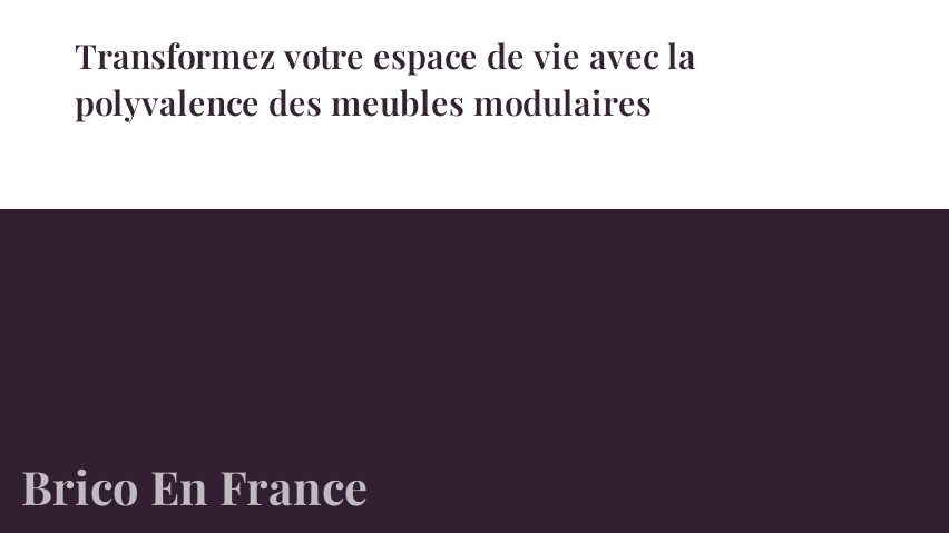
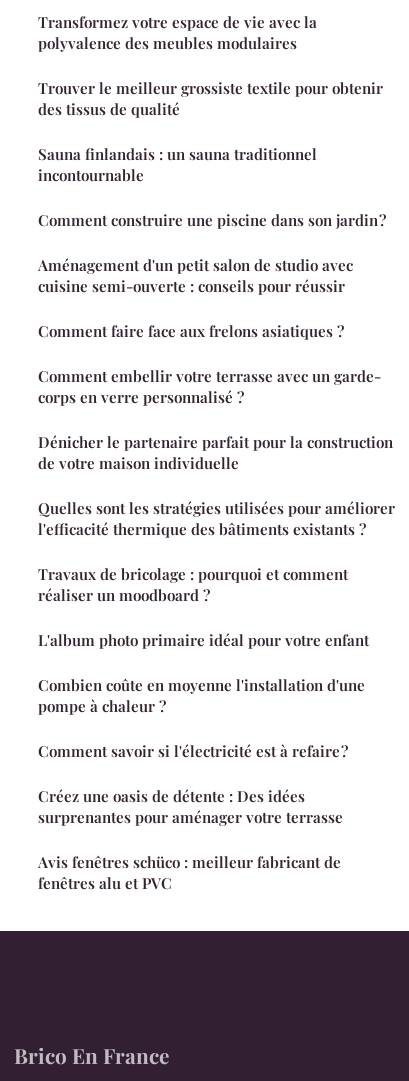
none -> [38,78,395,893] Trouver le meilleur grossiste textile pour obtenir | des tissus de qualité | Sauna finlandais : un sauna traditionnel | incontournable | Comment construire une piscine dans son jardin ? | Aménagement d'un petit salon de studio avec | cuisine semi-ouverte : conseils pour réussir | Comment faire face aux frelons asiatiques ? | Comment embellir votre terrasse avec un garde- | corps en verre personnalisé ? | Dénicher le partenaire parfait pour la construction | de votre maison individuelle | Quelles sont les stratégies utilisées pour améliorer | l'efficacité thermique des bâtiments existants ? | Travaux de bricolage : pourquoi et comment | réaliser un moodboard ? | L'album photo primaire idéal pour votre enfant | Combien coûte en moyenne l'installation d'une | pompe à chaleur ? | Comment savoir si l'électricité est à refaire ? | Créez une oasis de détente : Des idées | surprenantes pour aménager votre terrasse | Avis fenêtres schüco : meilleur fabricant de | fenêtres alu et PVC

